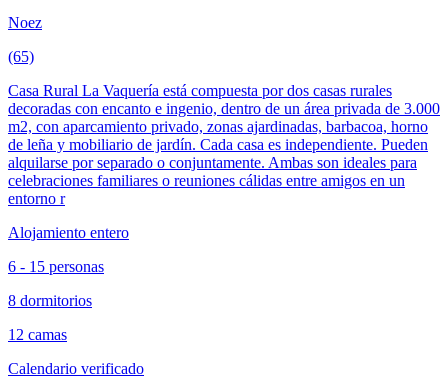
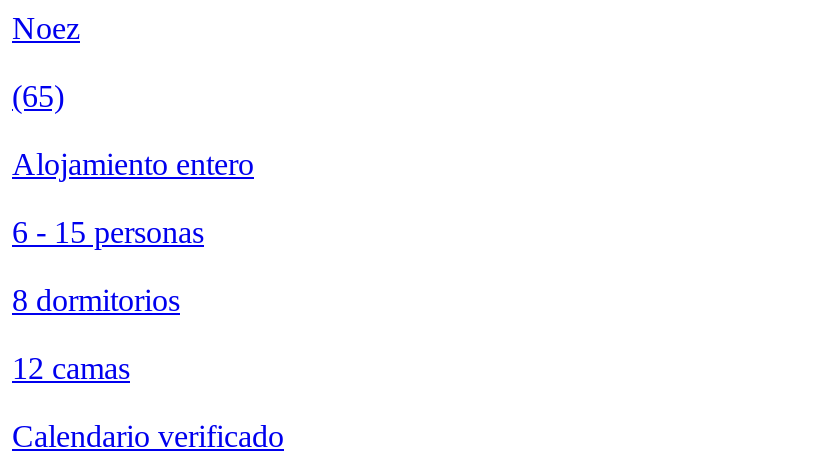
[8,82,440,207] Casa Rural La Vaquería está compuesta por dos casas rurales | decoradas con encanto e ingenio, dentro de un área privada de 3.000 | m2, con aparcamiento privado, zonas ajardinadas, barbacoa, horno | de leña y mobiliario de jardín. Cada casa es independiente. Pueden | alquilarse por separado o conjuntamente. Ambas son ideales para | celebraciones familiares o reuniones cálidas entre amigos en un | entorno r -> none

